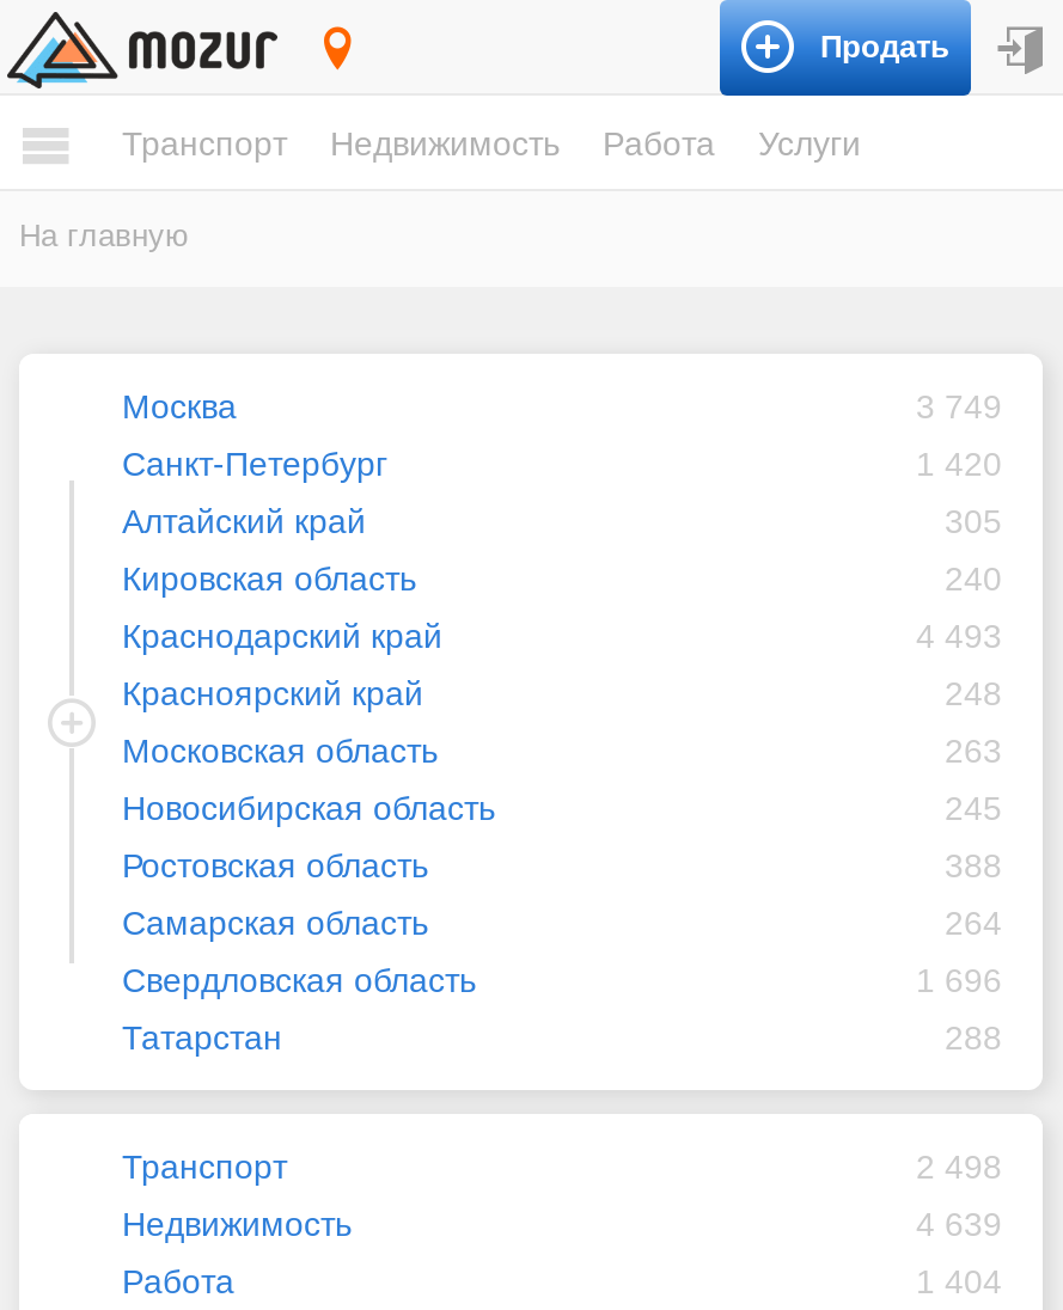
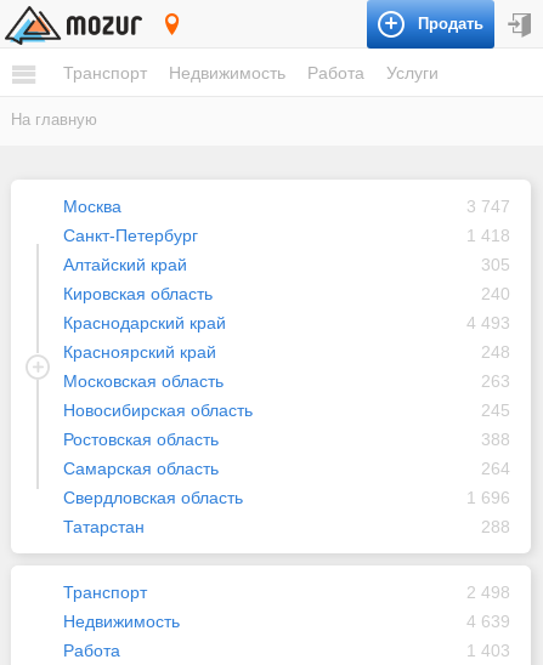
[916,387,1002,426] 3 749 -> [466,197,510,216] 3 747
[916,445,1002,483] 1 420 -> [466,226,510,245] 1 418
[916,1262,1002,1300] 1 404 -> [466,641,510,660] 1 403

